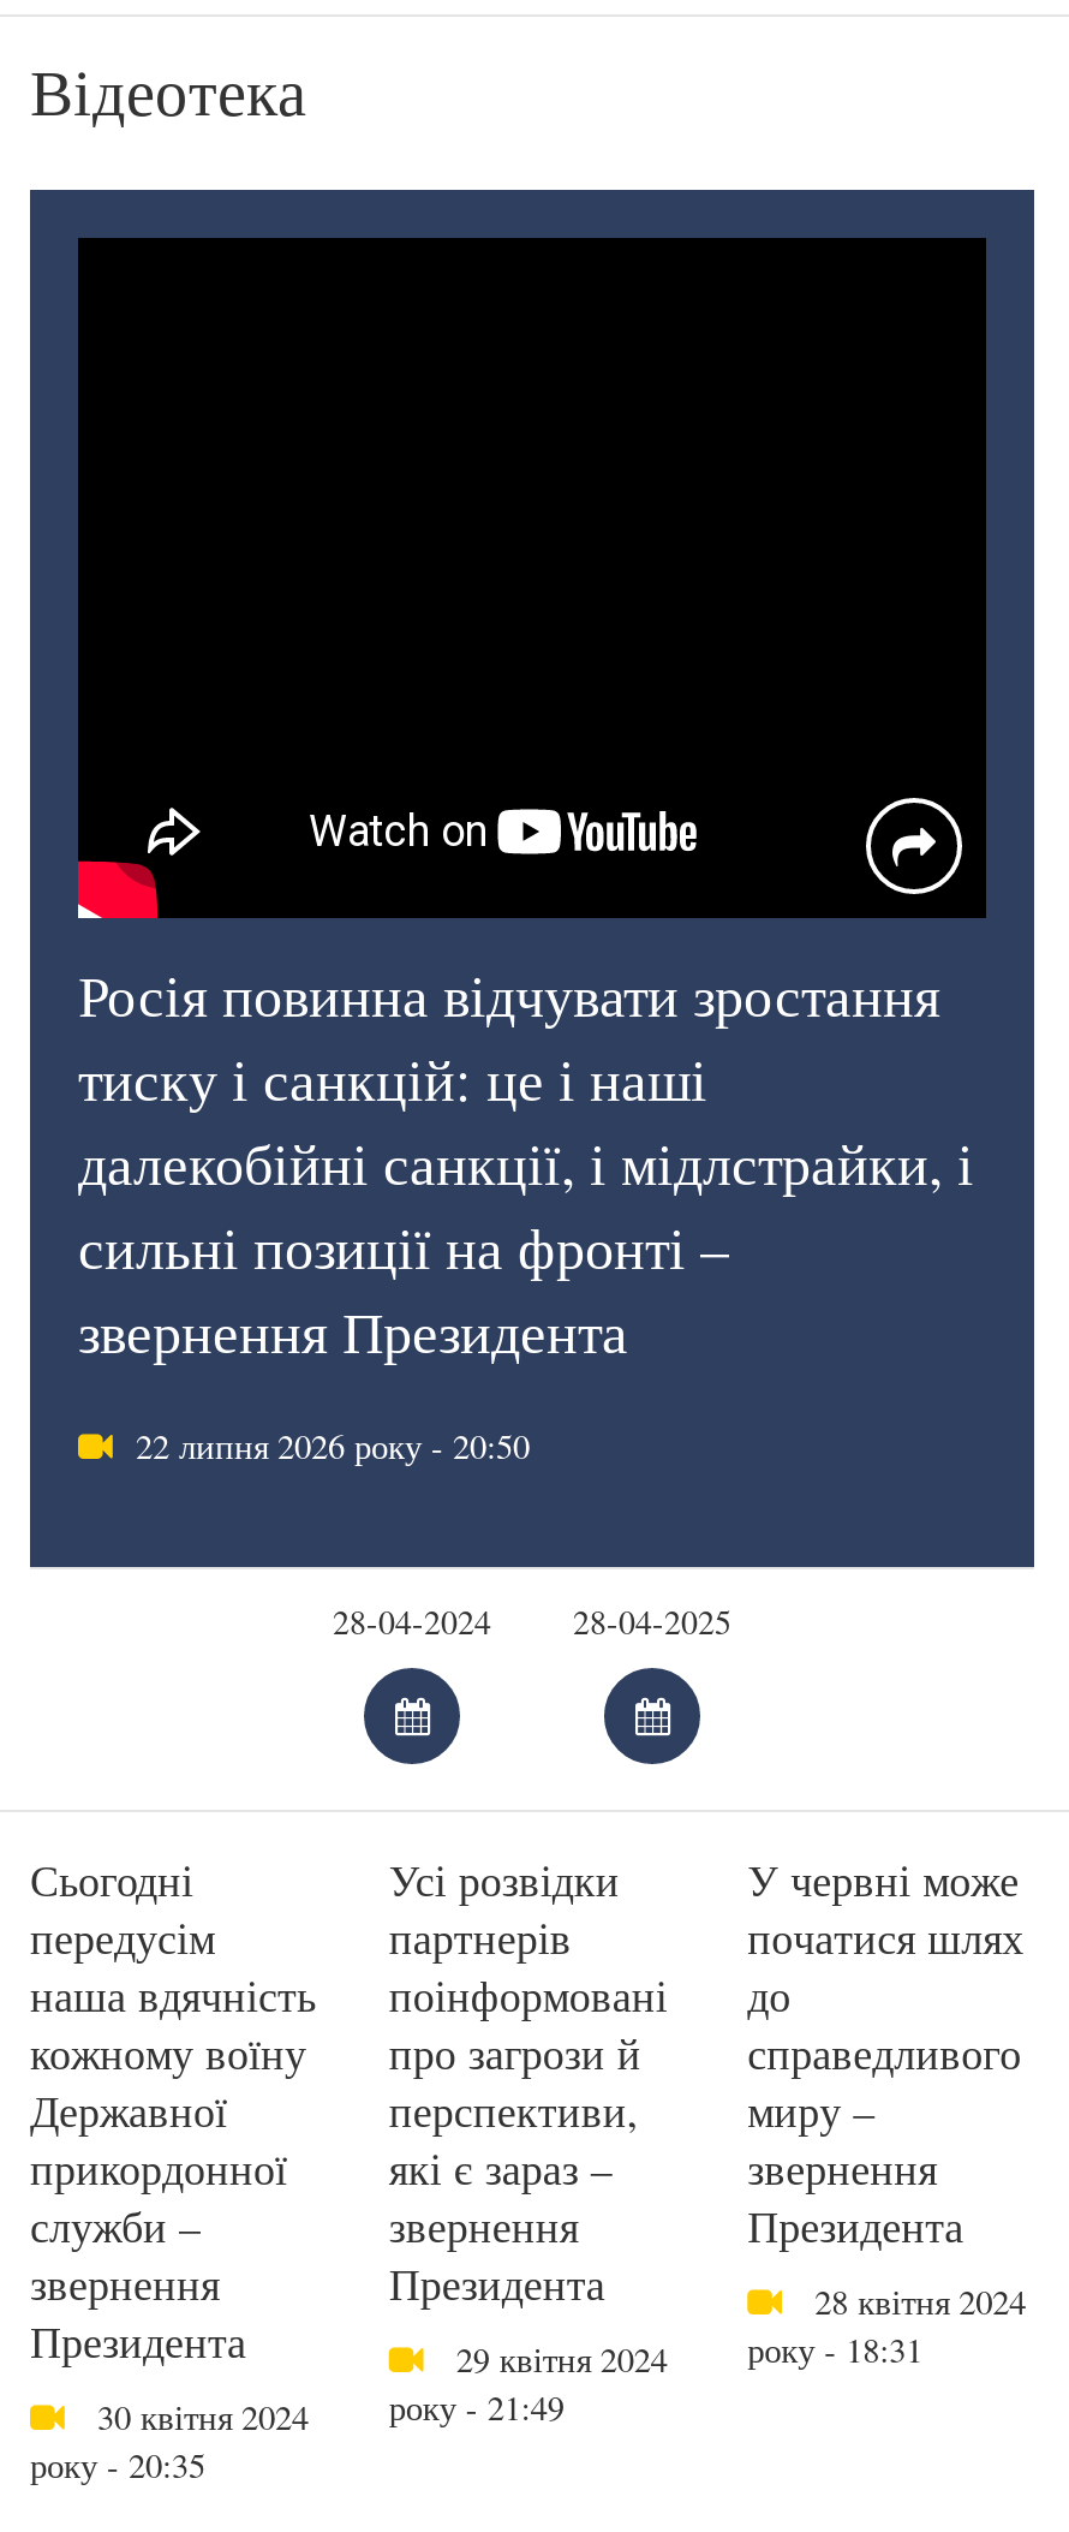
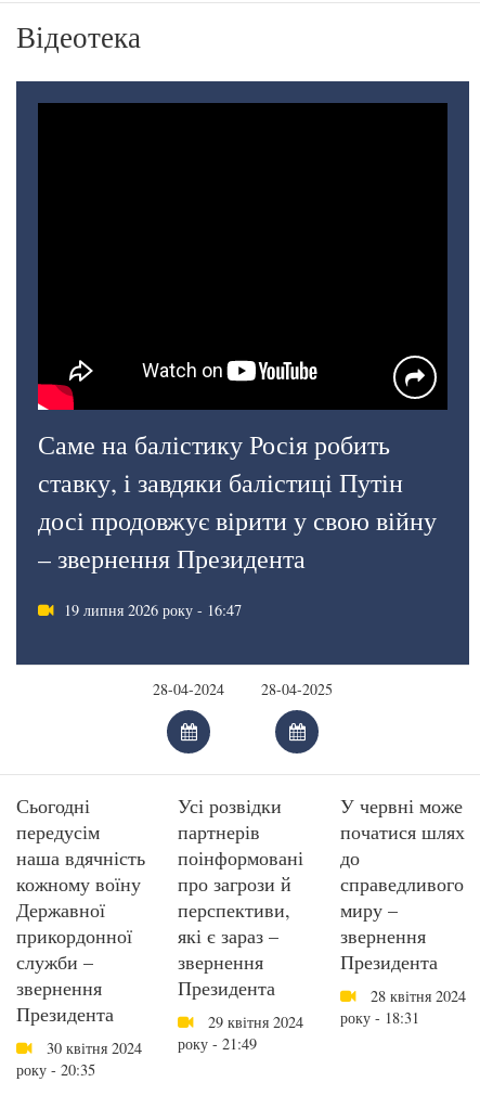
[78,957,974,1371] Росія повинна відчувати зростання | тиску і санкцій: це і наші | далекобійні санкції, і мідлстрайки, і | сильні позиції на фронті – | звернення Президента -> [38,427,437,576] Саме на балістику Росія робить | ставку, і завдяки балістиці Путін | досі продовжує вірити у свою війну | – звернення Президента
[136,1424,530,1469] 22 липня 2026 року - 20:50 -> [64,600,242,620] 19 липня 2026 року - 16:47

